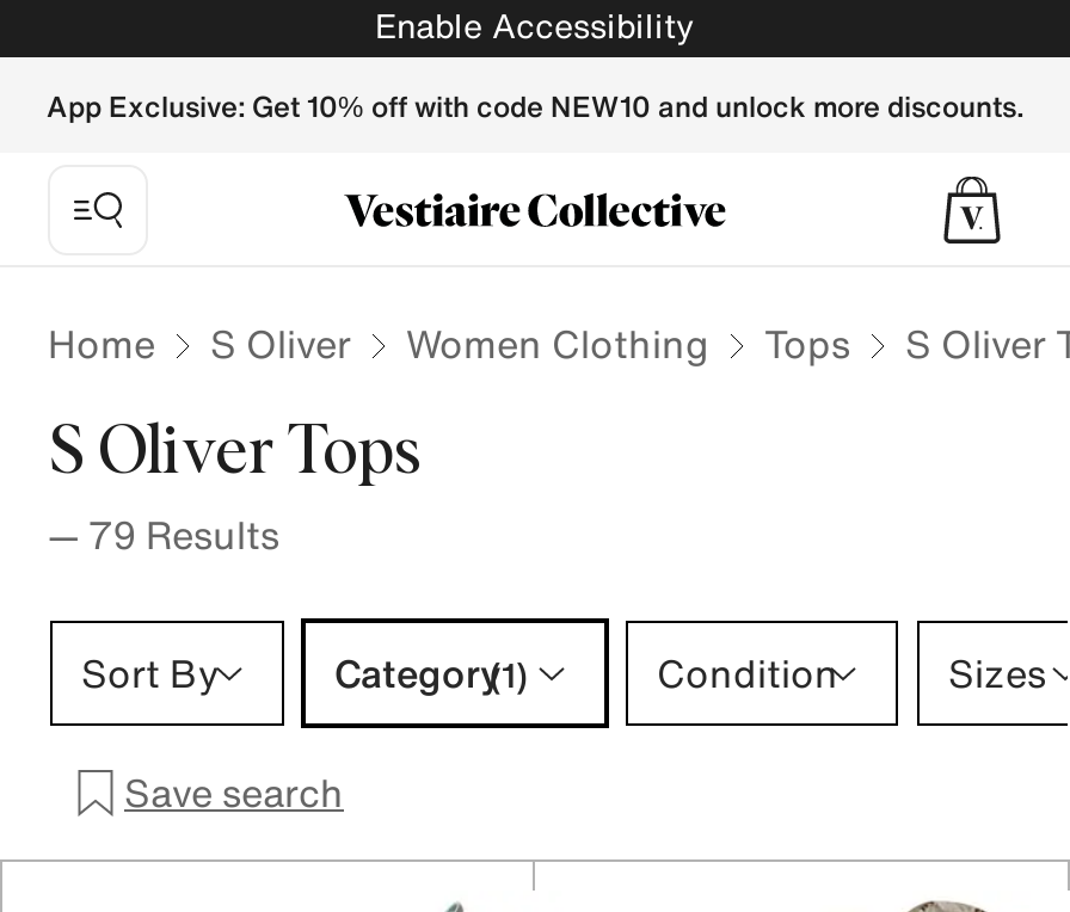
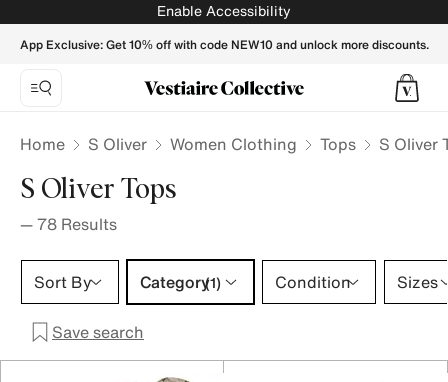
[48,506,279,563] — 79 Results -> [20,212,117,236] — 78 Results

